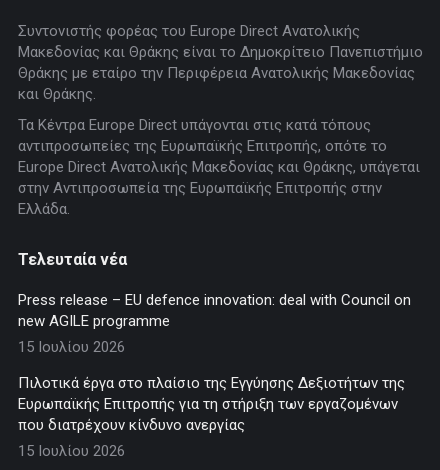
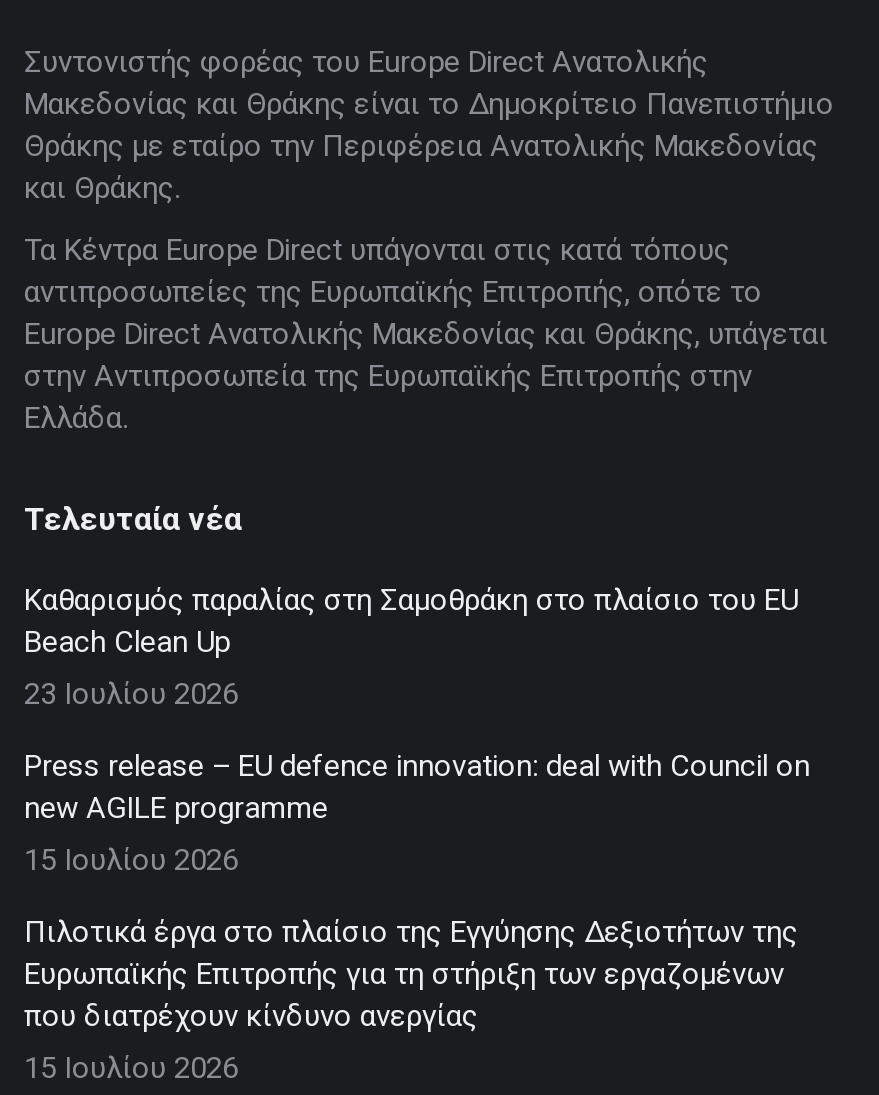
none -> [24,582,798,712] Καθαρισμός παραλίας στη Σαμοθράκη στο πλαίσιο του EU | Beach Clean Up | 23 Ιουλίου 2026

